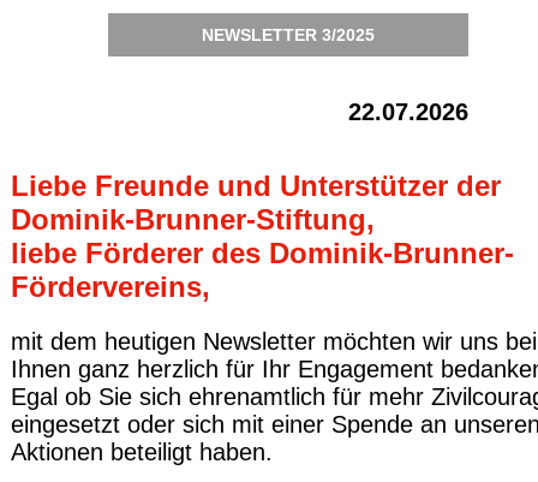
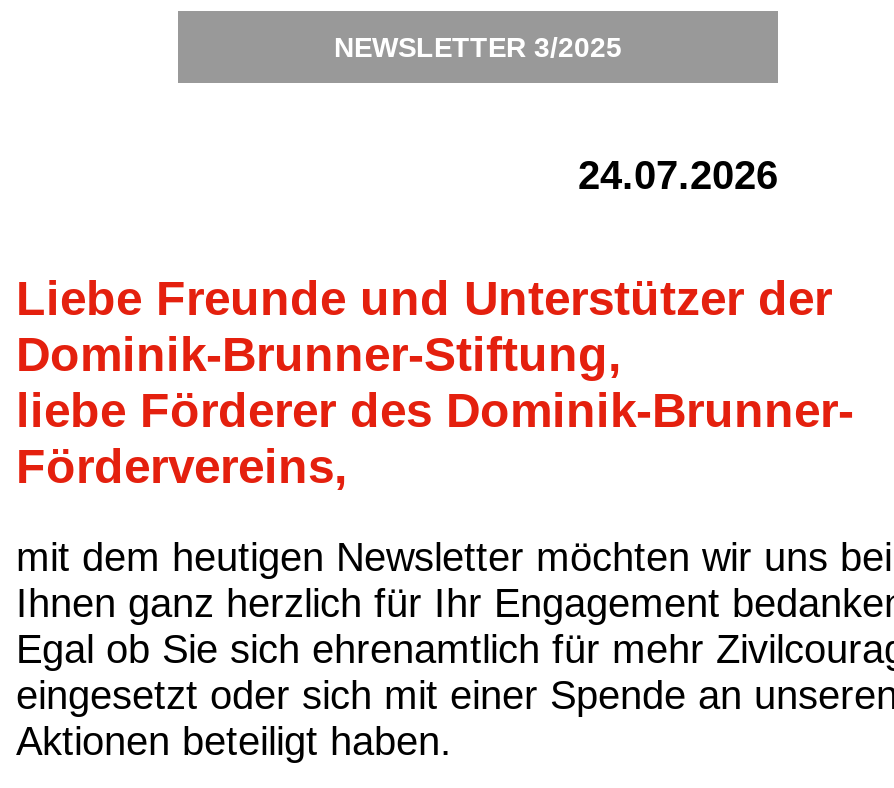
[348,99,468,125] 22.07.2026 -> [578,153,778,197] 24.07.2026

